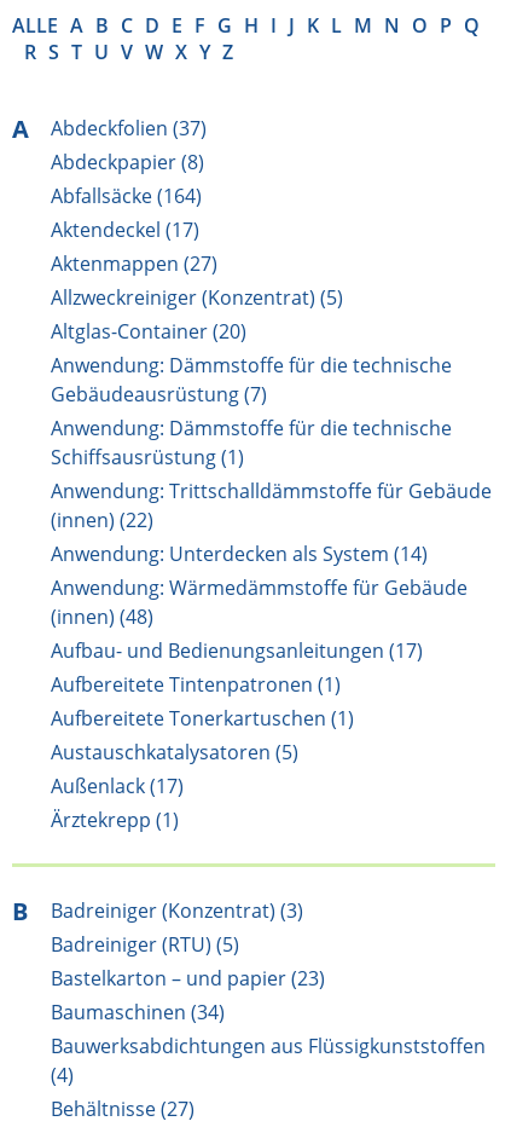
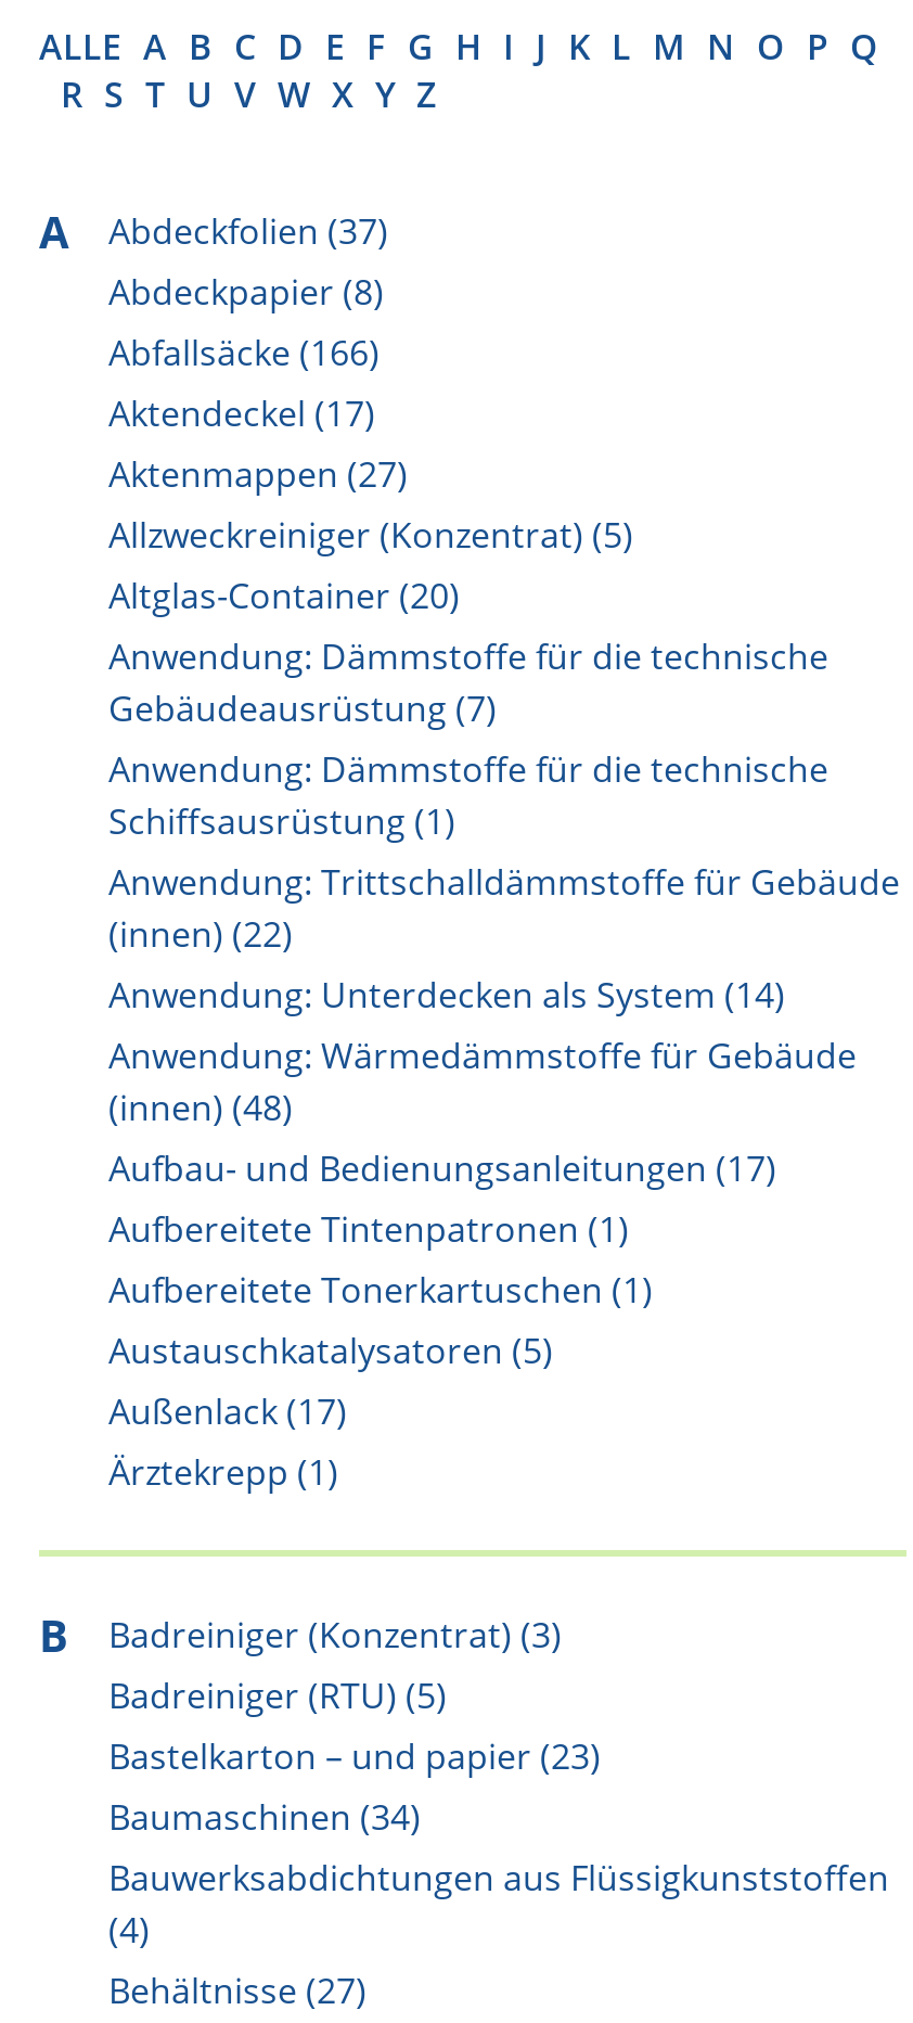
[51,183,202,209] Abfallsäcke (164) -> [108,329,380,376] Abfallsäcke (166)

